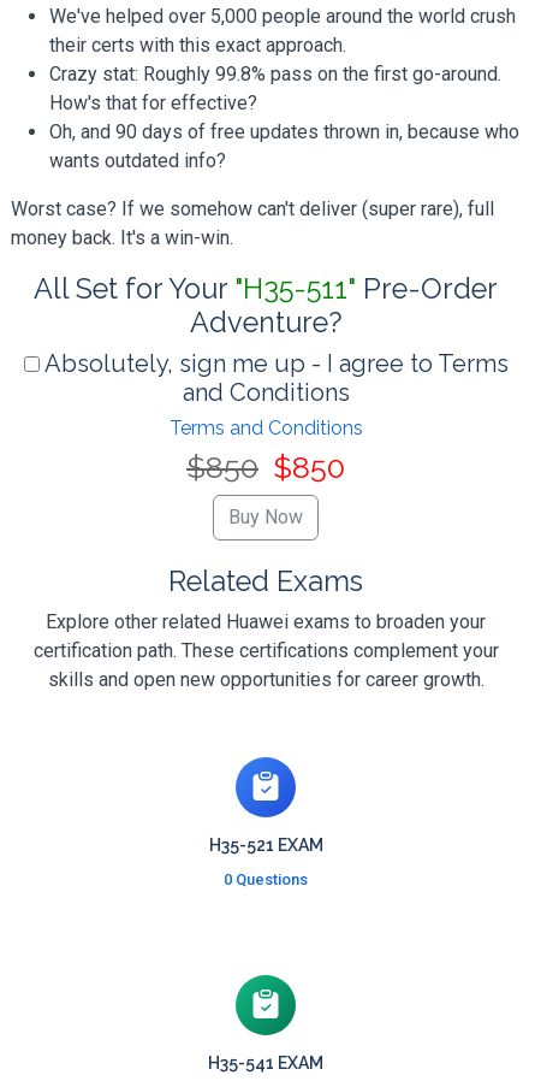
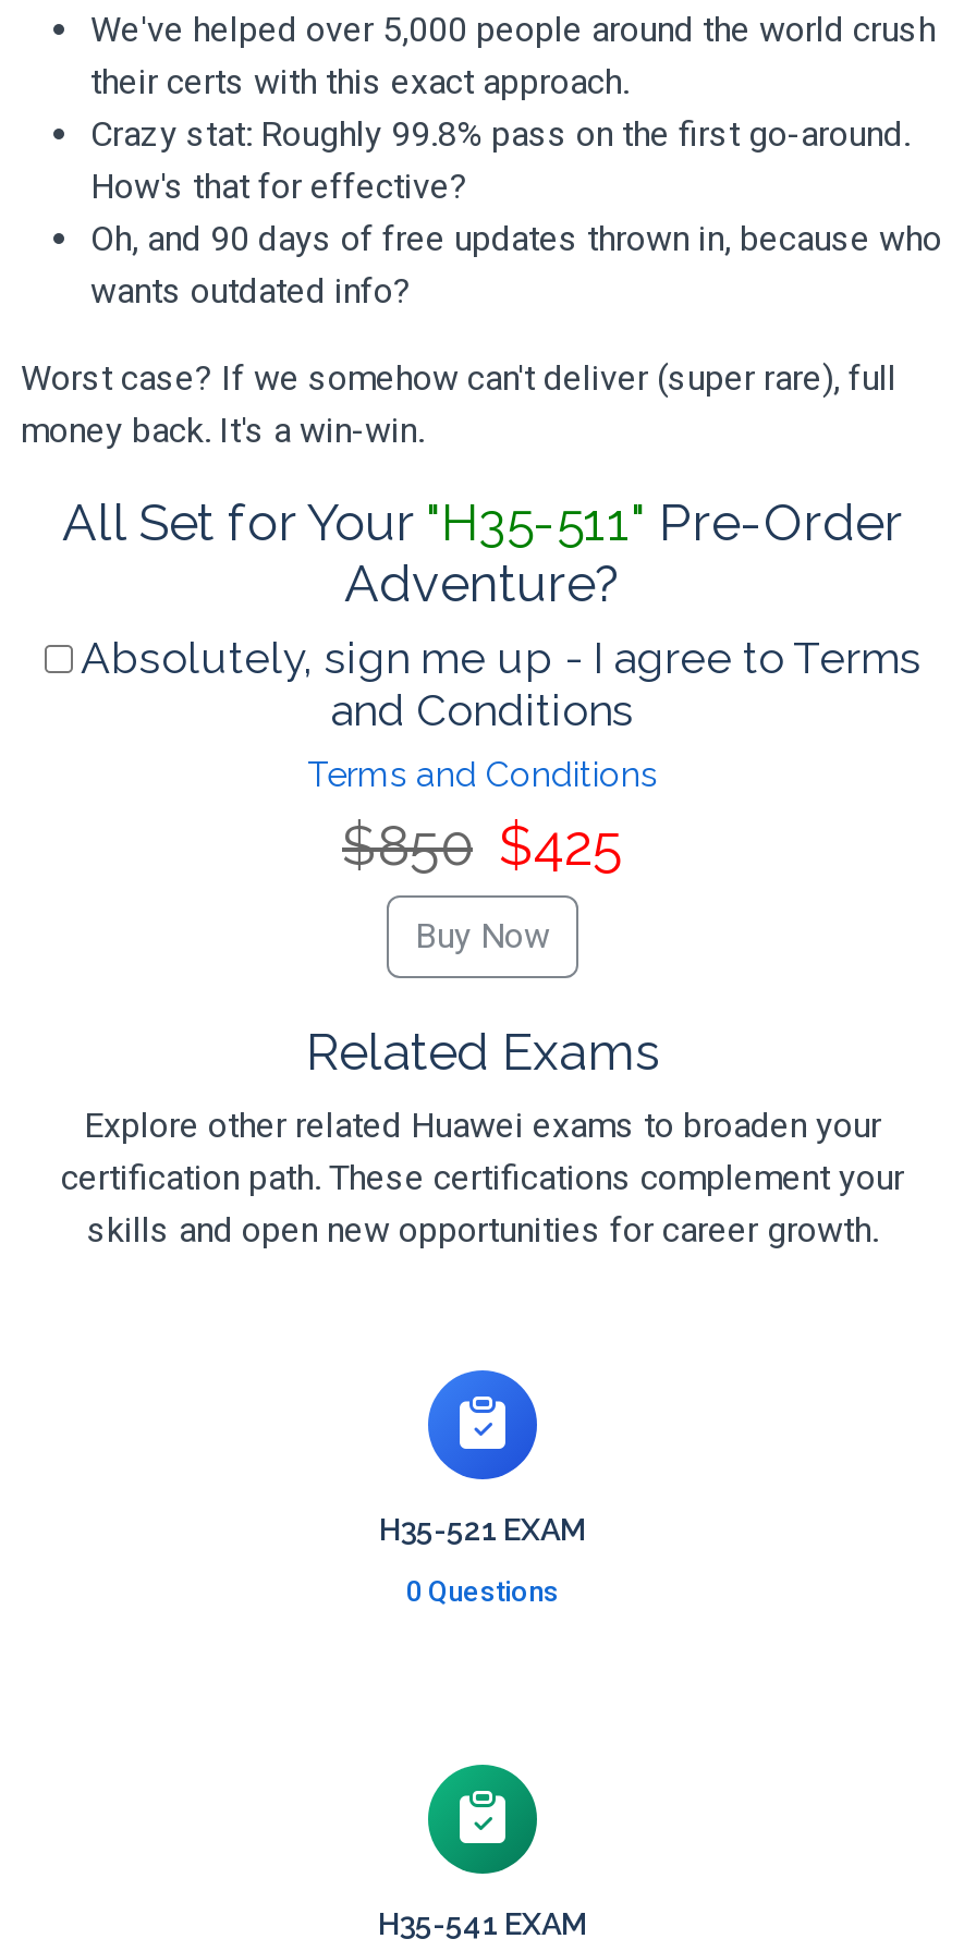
[186,449,345,485] $850 $850 -> [342,813,623,878] $850 $425

